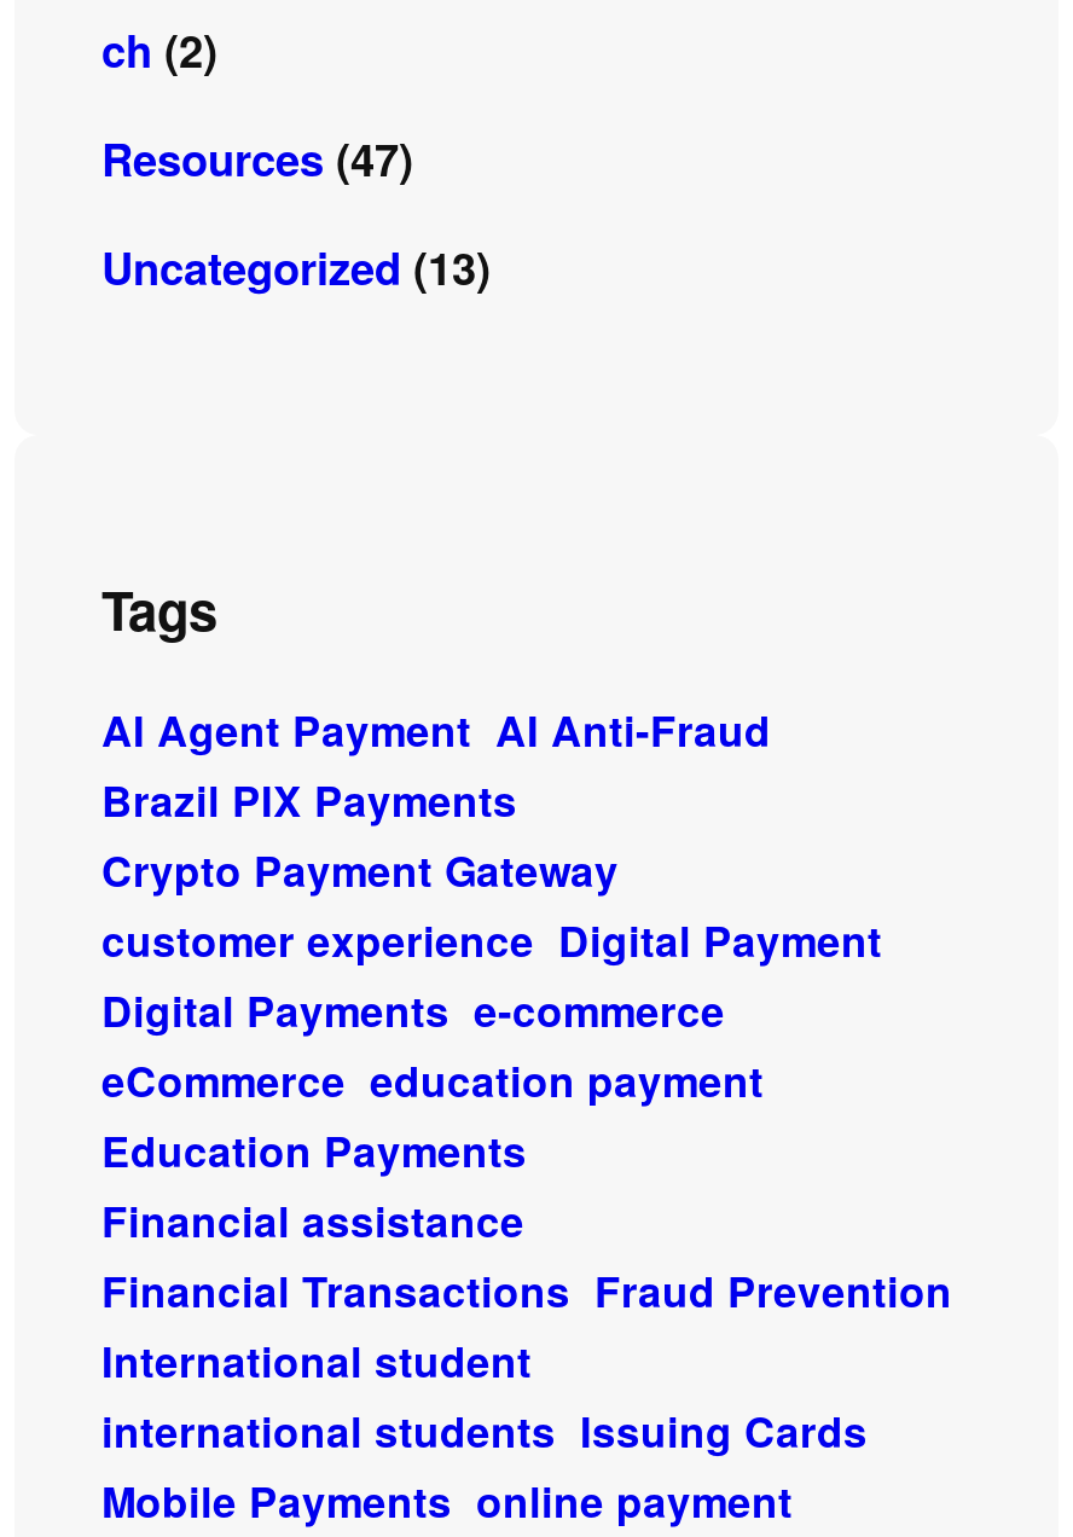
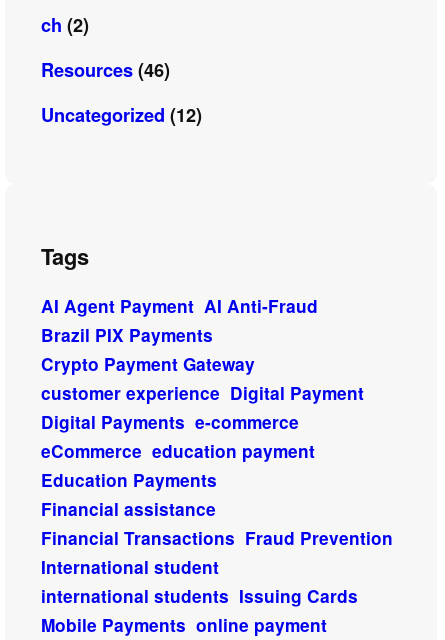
[101,127,413,190] Resources (47) -> [41,57,170,83] Resources (46)
[101,236,491,299] Uncategorized (13) -> [41,102,202,128] Uncategorized (12)

